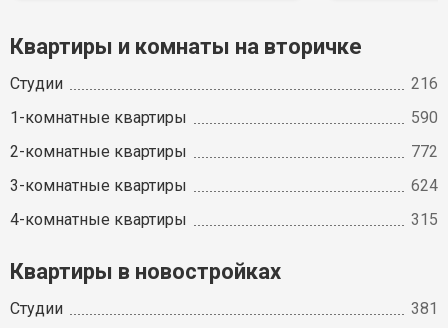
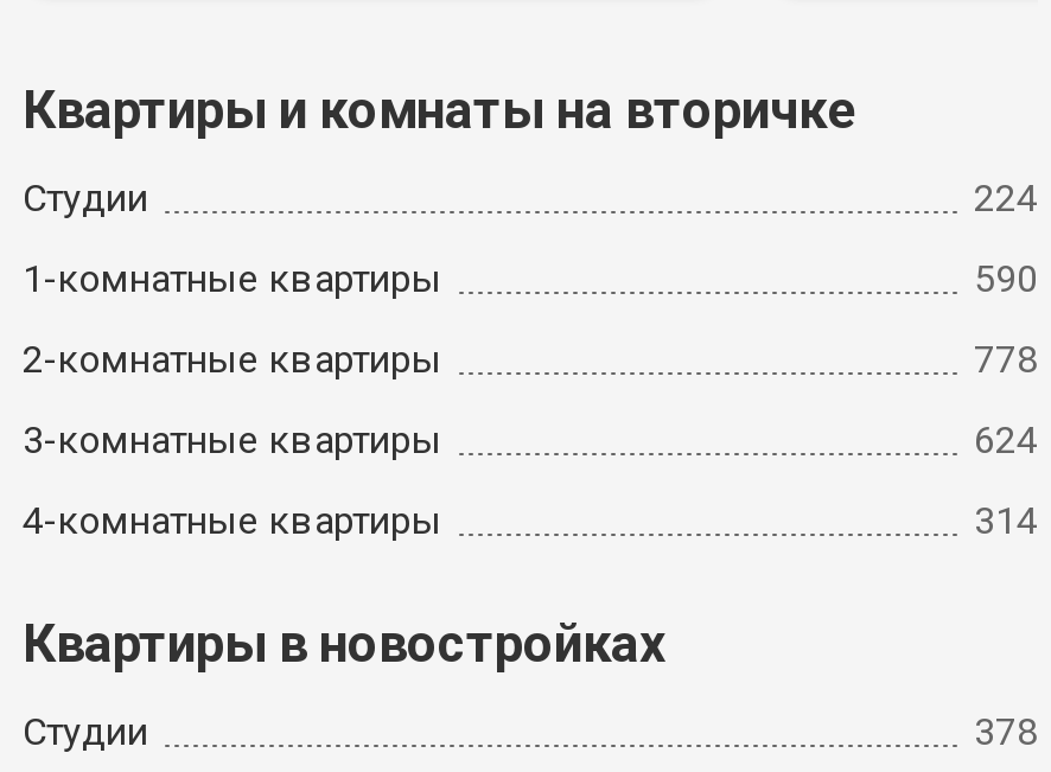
[411,74,438,93] 216 -> [974,176,1038,221] 224
[411,142,438,161] 772 -> [974,337,1038,382] 778
[411,210,438,229] 315 -> [974,498,1038,543] 314
[411,299,438,318] 381 -> [974,709,1038,754] 378

